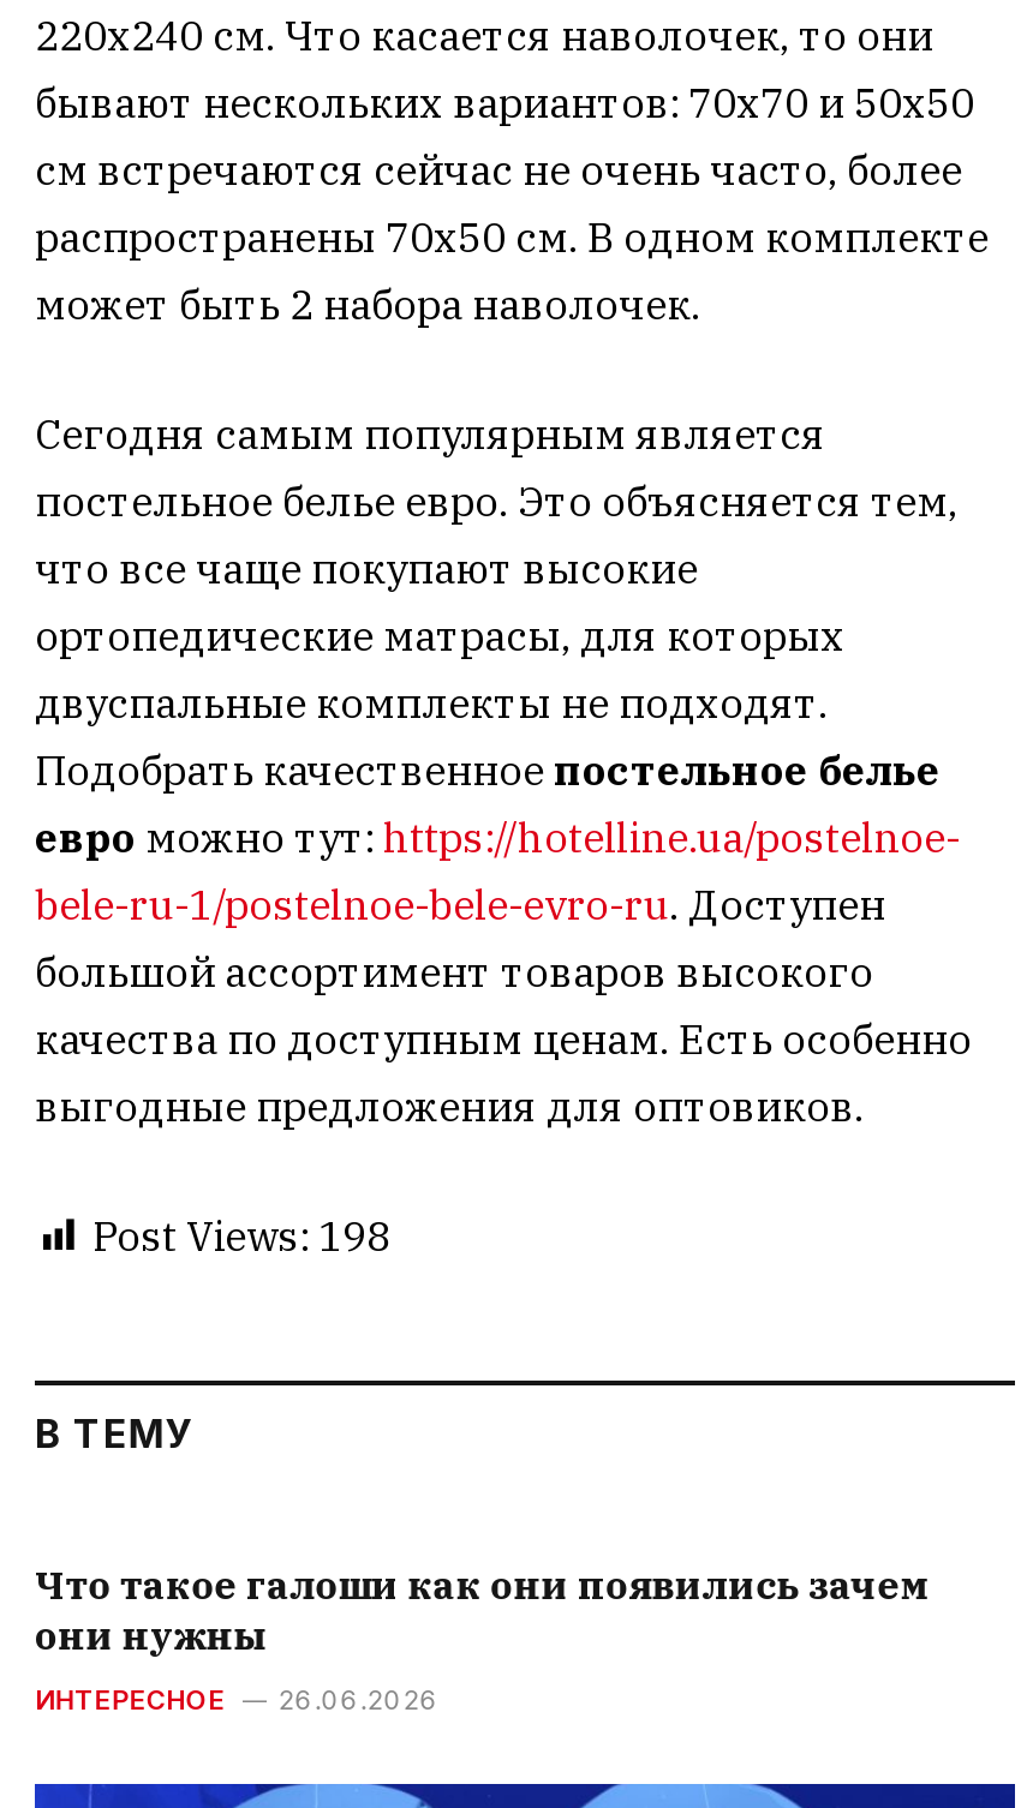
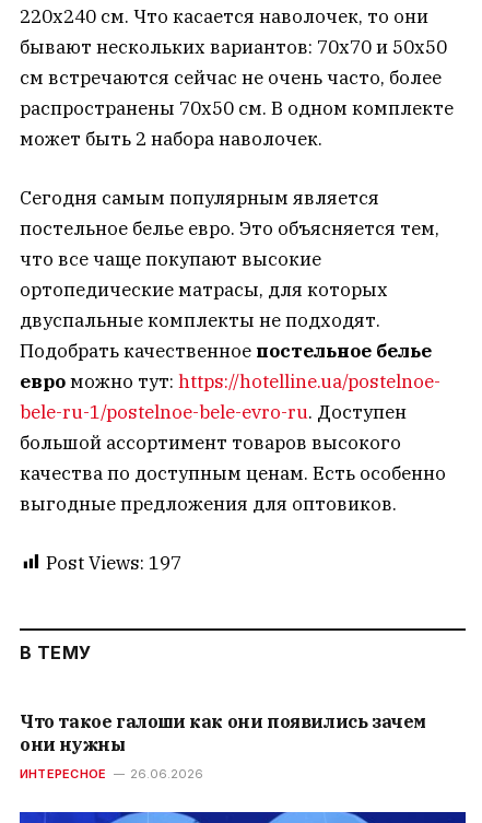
[92,1210,390,1262] Post Views: 198 -> [46,551,181,575] Post Views: 197

